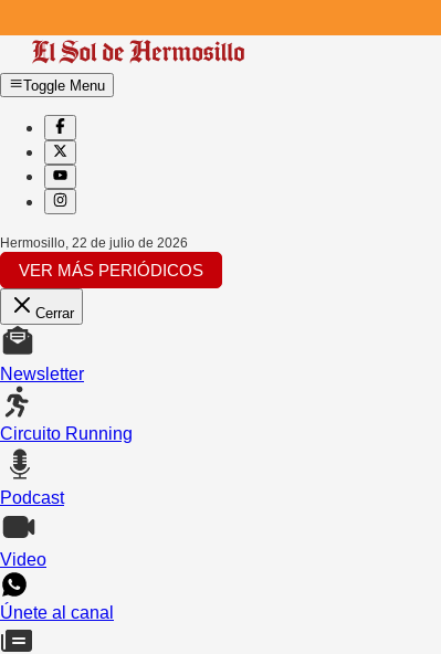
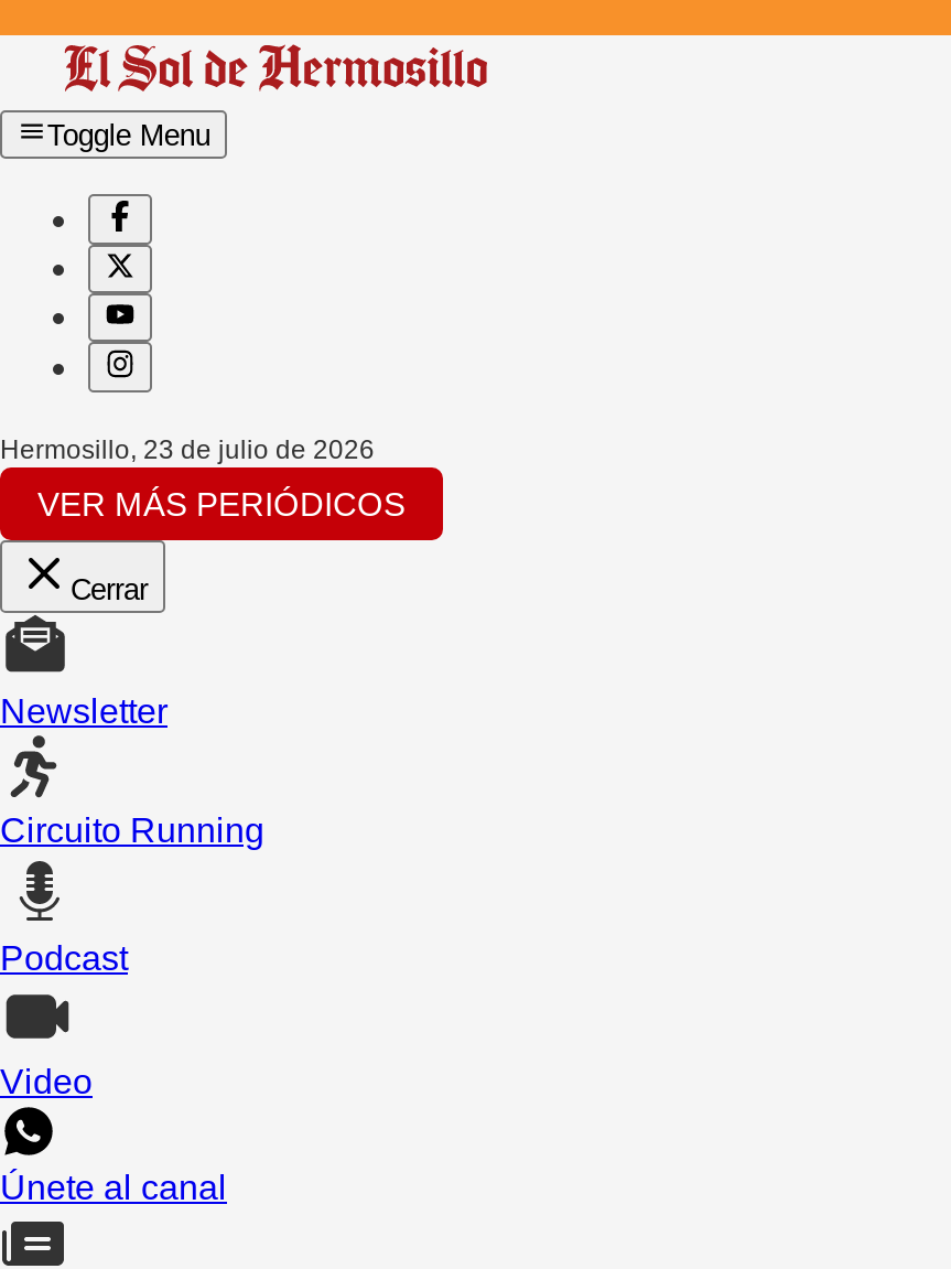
[0,235,188,250] Hermosillo, 22 de julio de 2026 -> [0,434,375,464] Hermosillo, 23 de julio de 2026

